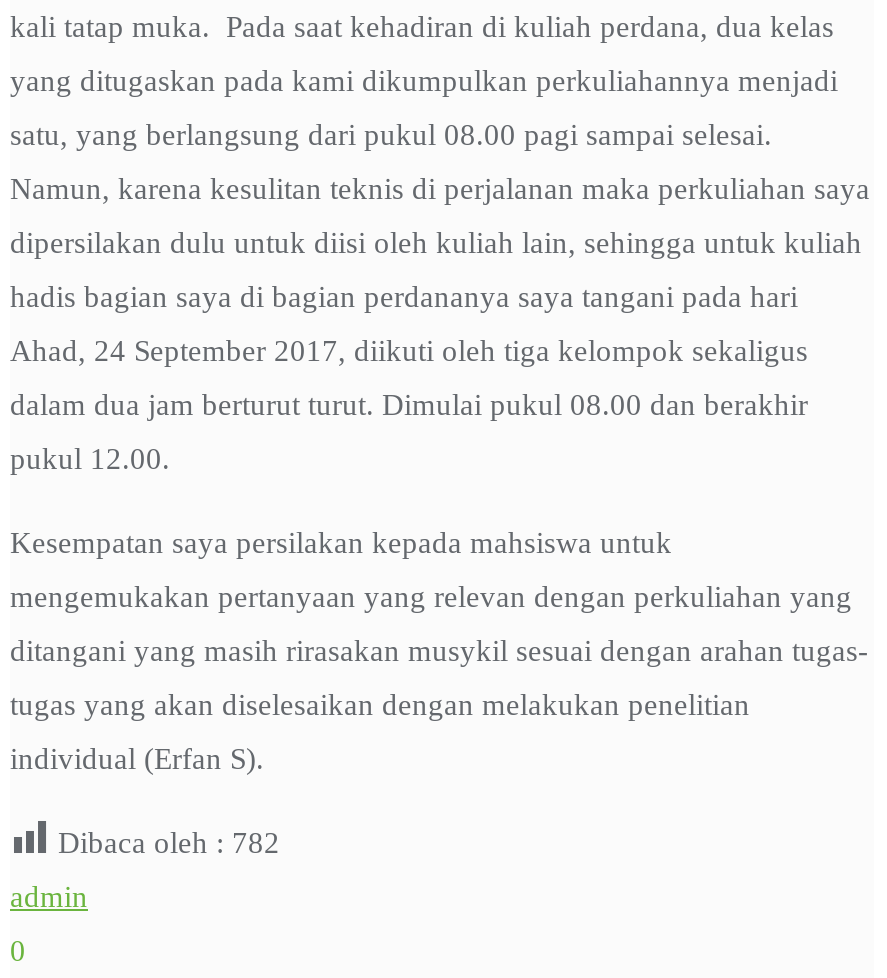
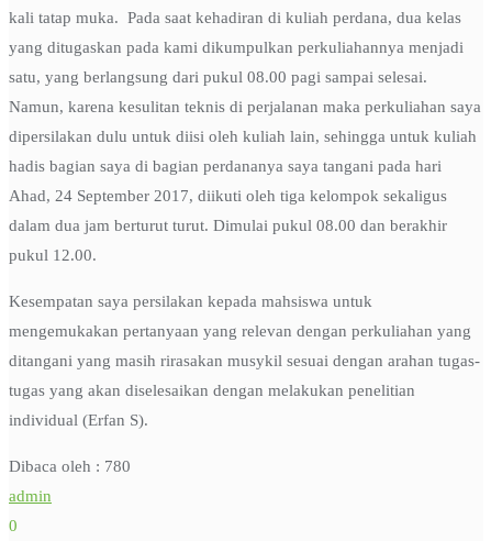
[58,827,280,859] Dibaca oleh : 782 -> [9,458,131,475] Dibaca oleh : 780

